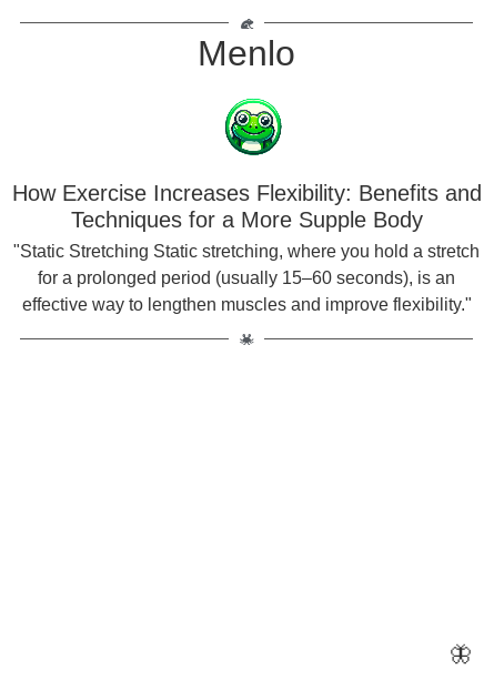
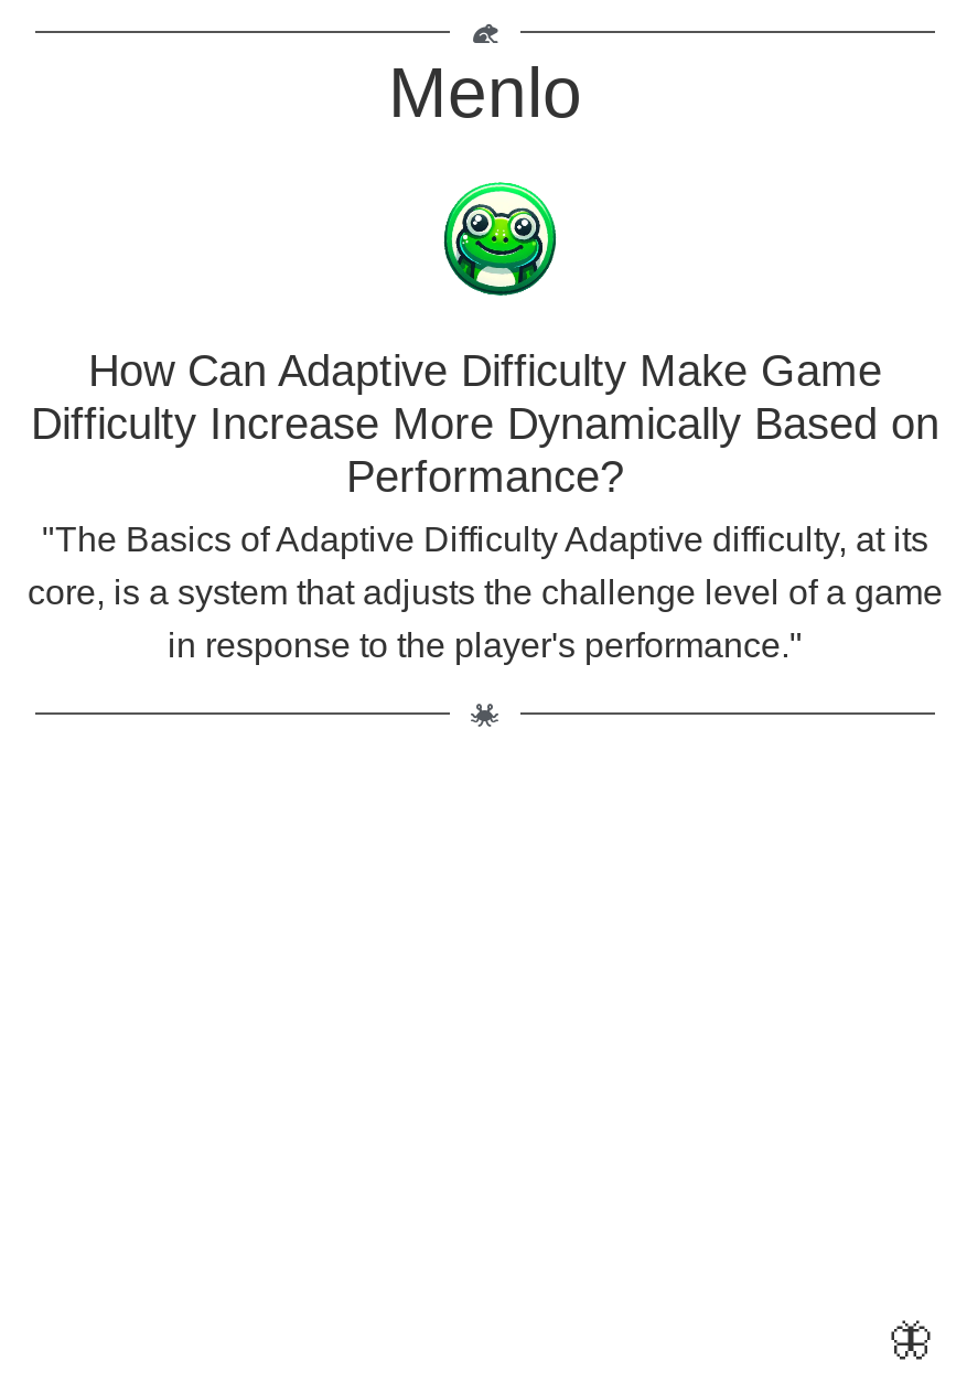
[12,180,481,313] How Exercise Increases Flexibility: Benefits and | Techniques for a More Supple Body | "Static Stretching Static stretching, where you hold a stretch | for a prolonged period (usually 15–60 seconds), is an | effective way to lengthen muscles and improve flexibility." -> [28,345,943,663] How Can Adaptive Difficulty Make Game | Difficulty Increase More Dynamically Based on | Performance? | "The Basics of Adaptive Difficulty Adaptive difficulty, at its | core, is a system that adjusts the challenge level of a game | in response to the player's performance."

